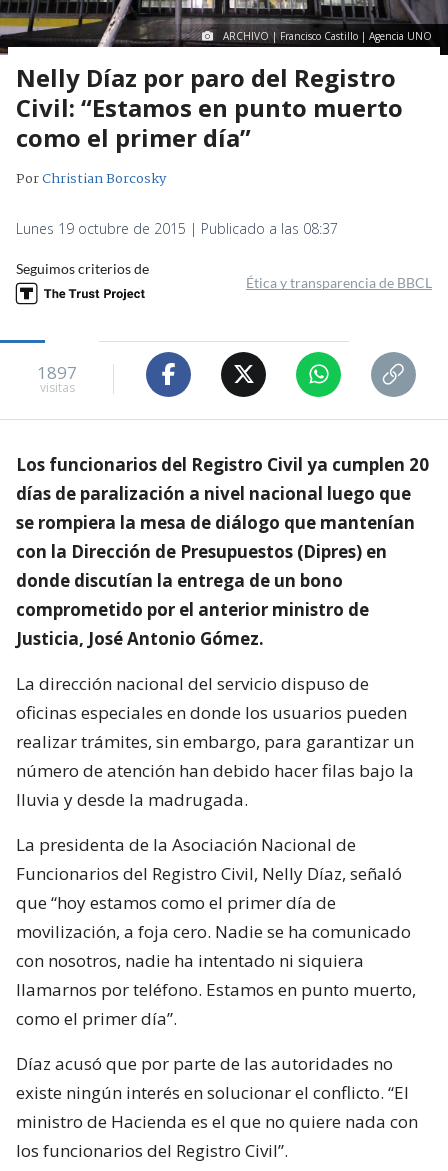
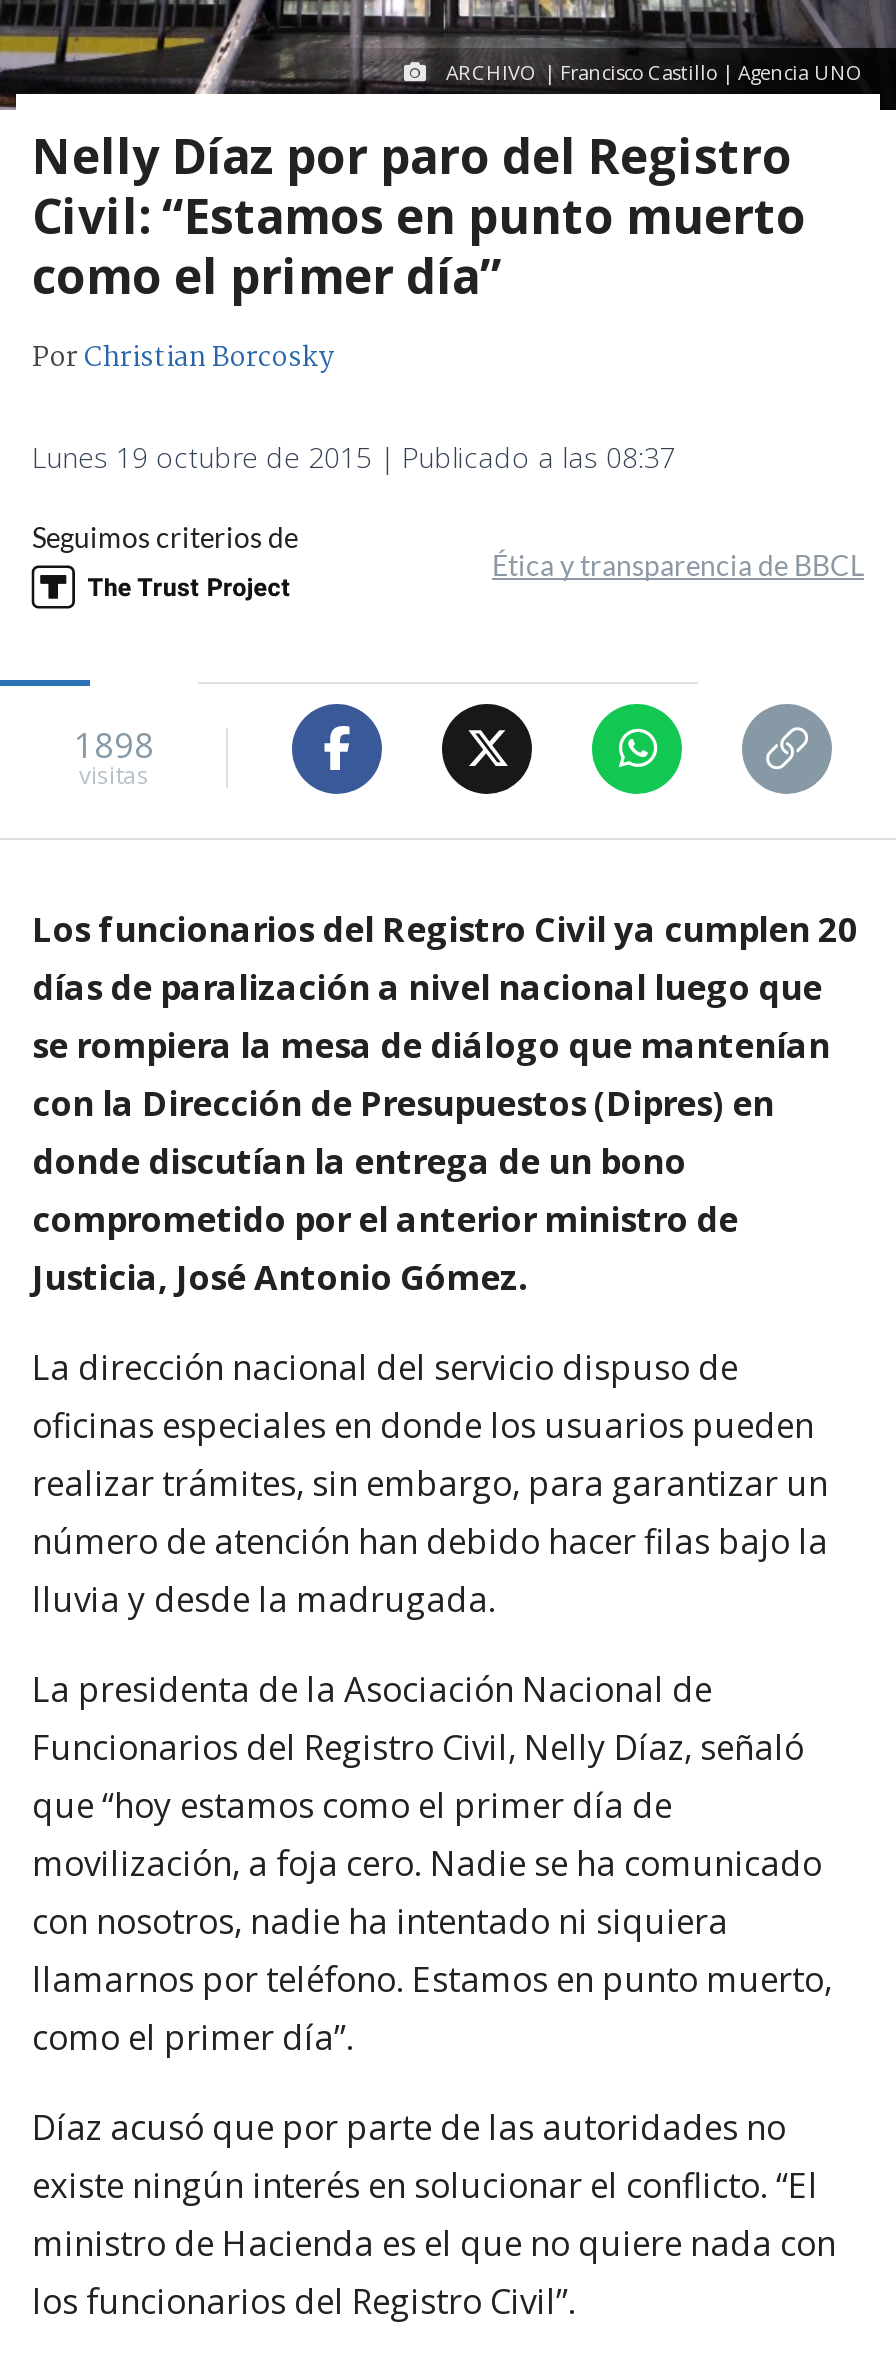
[37,361,77,384] 1897 -> [74,723,154,769] 1898

